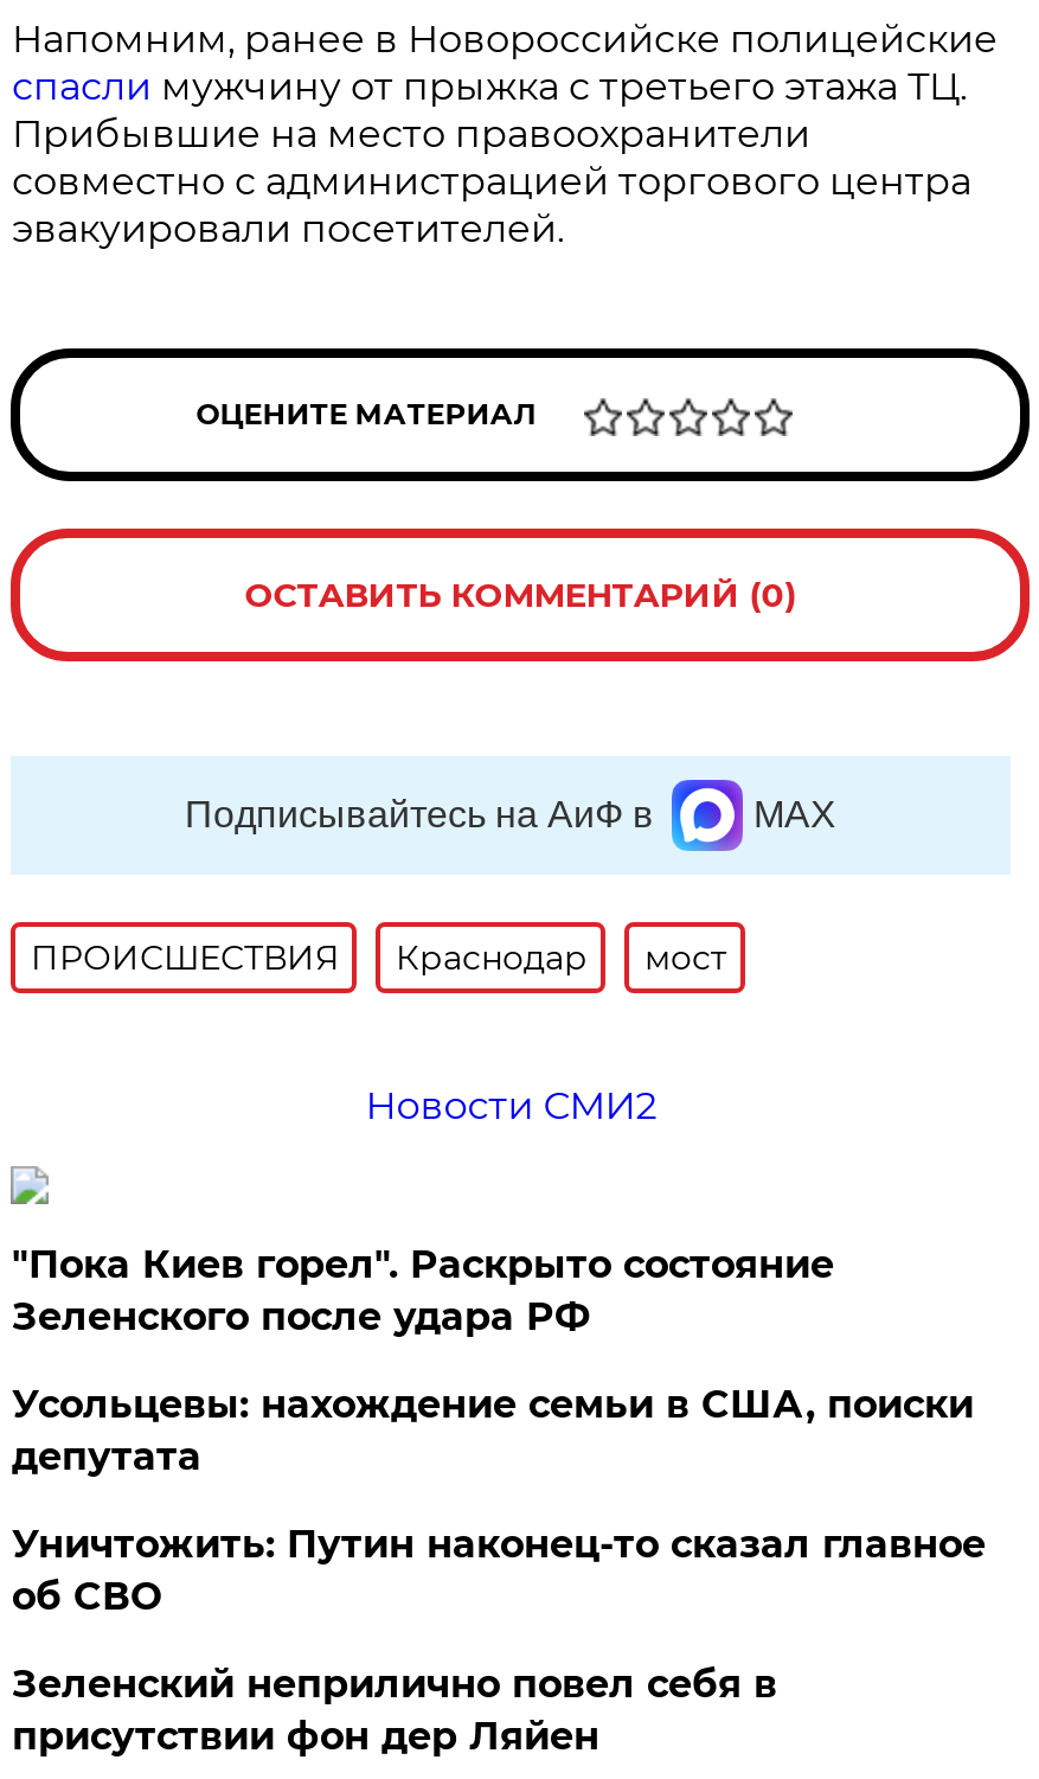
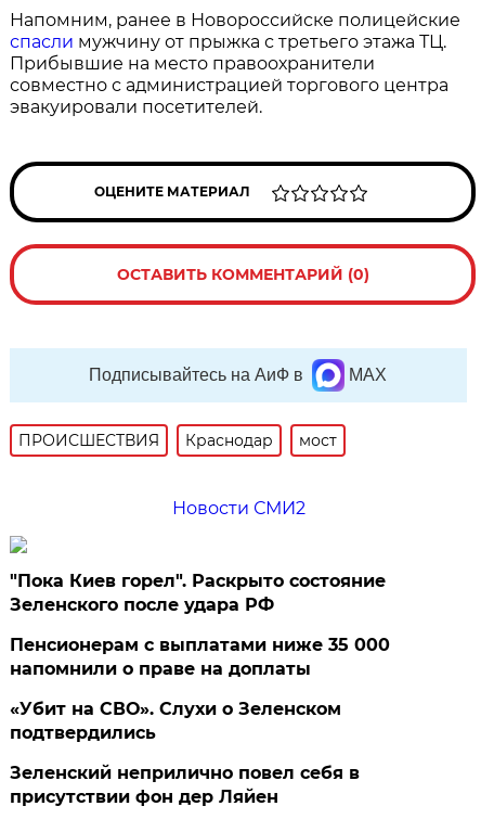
[12,1382,974,1479] Усольцевы: нахождение семьи в США, поиски | депутата -> [10,635,390,679] Пенсионерам с выплатами ниже 35 000 | напомнили о праве на доплаты
[12,1522,985,1619] Уничтожить: Путин наконец-то сказал главное | об СВО -> [10,699,342,743] «Убит на СВО». Слухи о Зеленском | подтвердились

